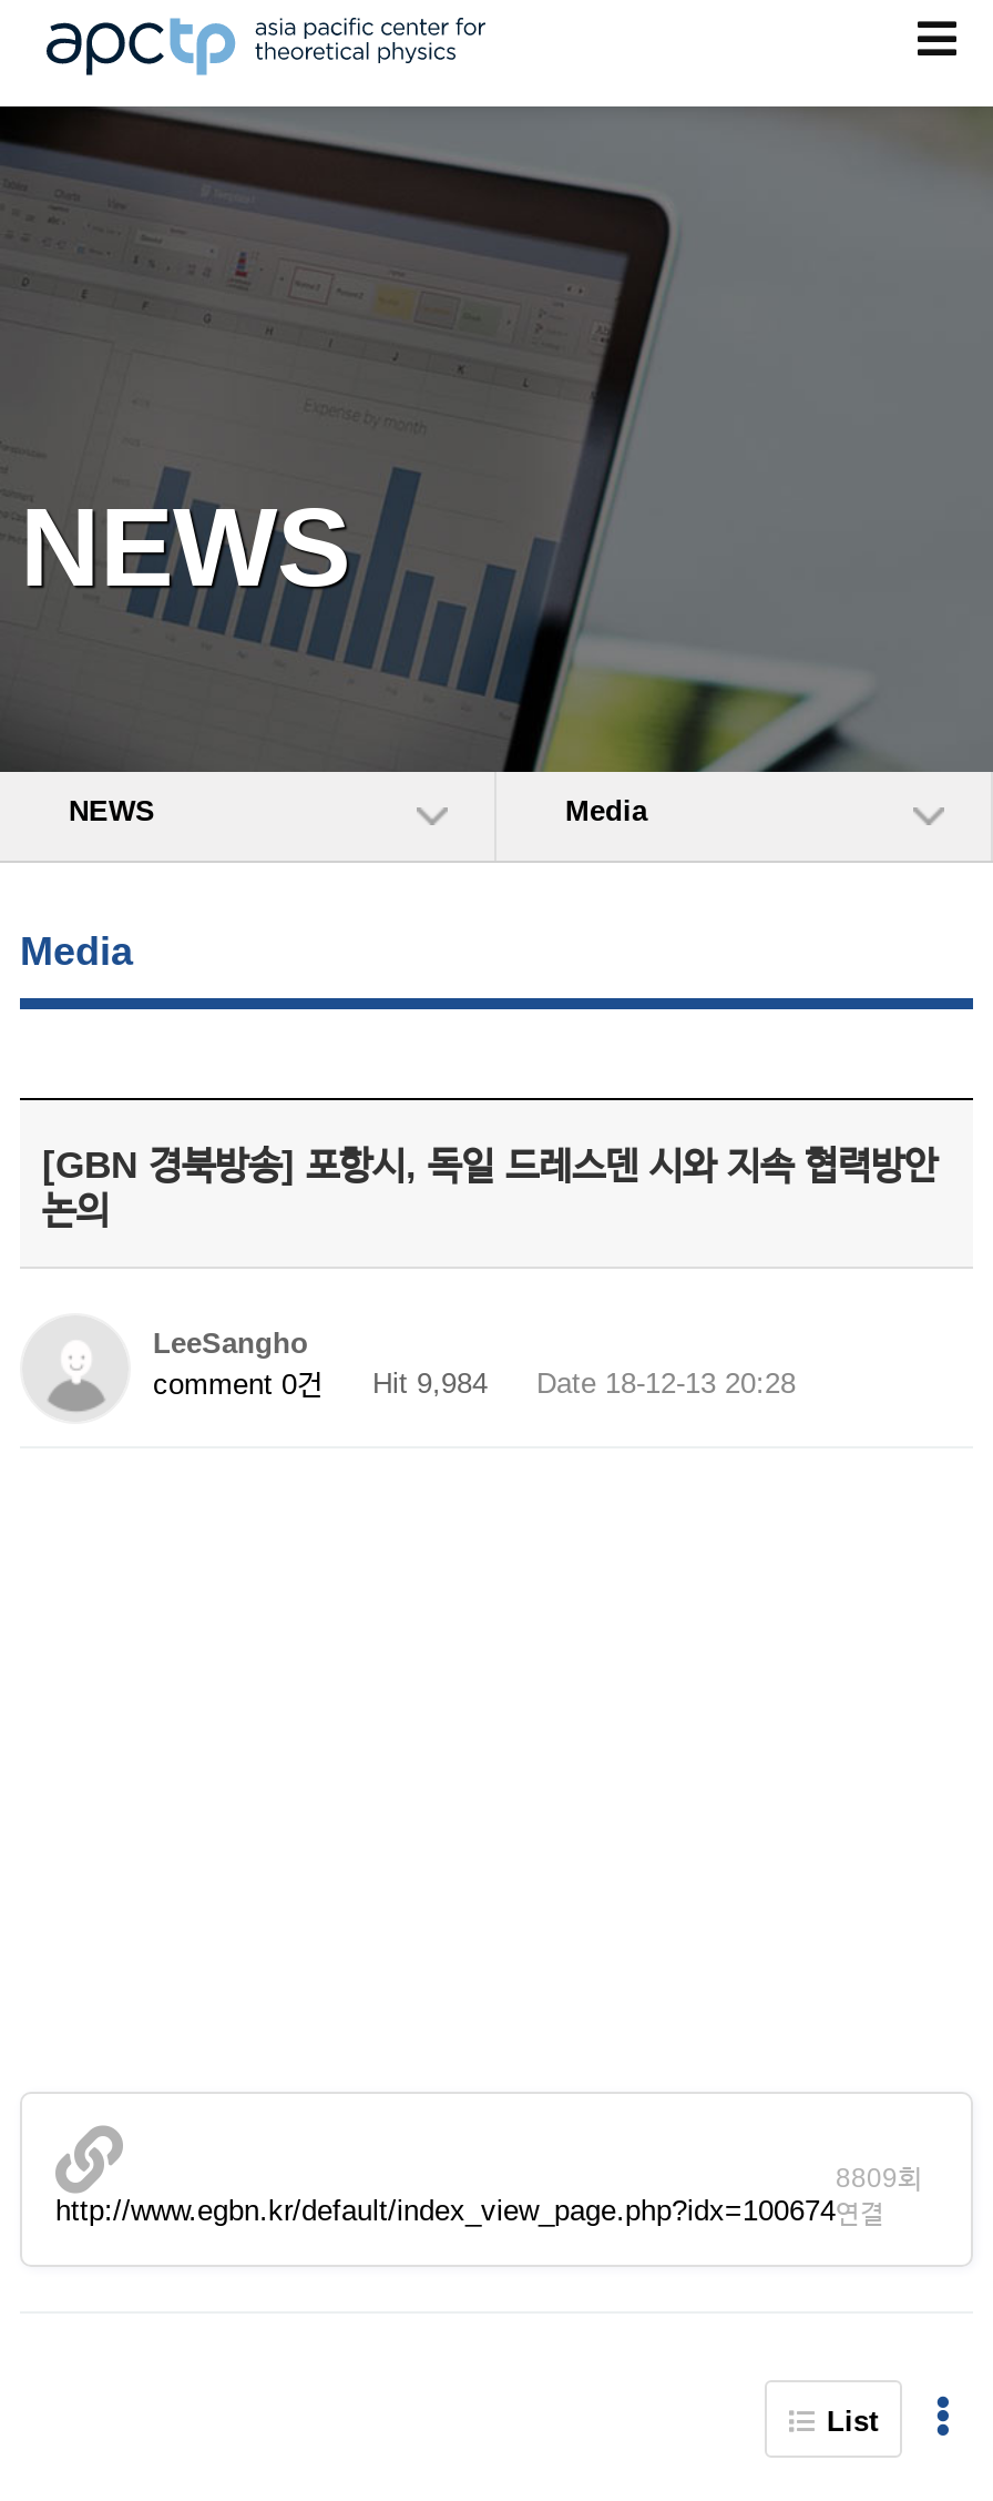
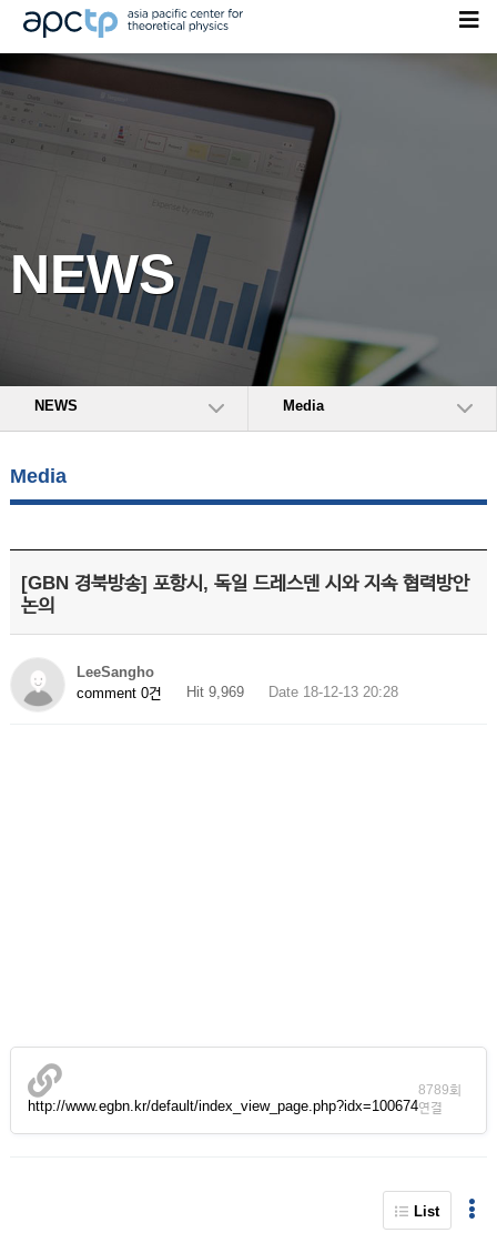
[153,1366,796,1401] comment 0건 Hit 9,984 Date 18-12-13 20:28 -> [77,684,398,701] comment 0건 Hit 9,969 Date 18-12-13 20:28
[836,2163,922,2194] 8809회 -> [418,1082,461,1098] 8789회

